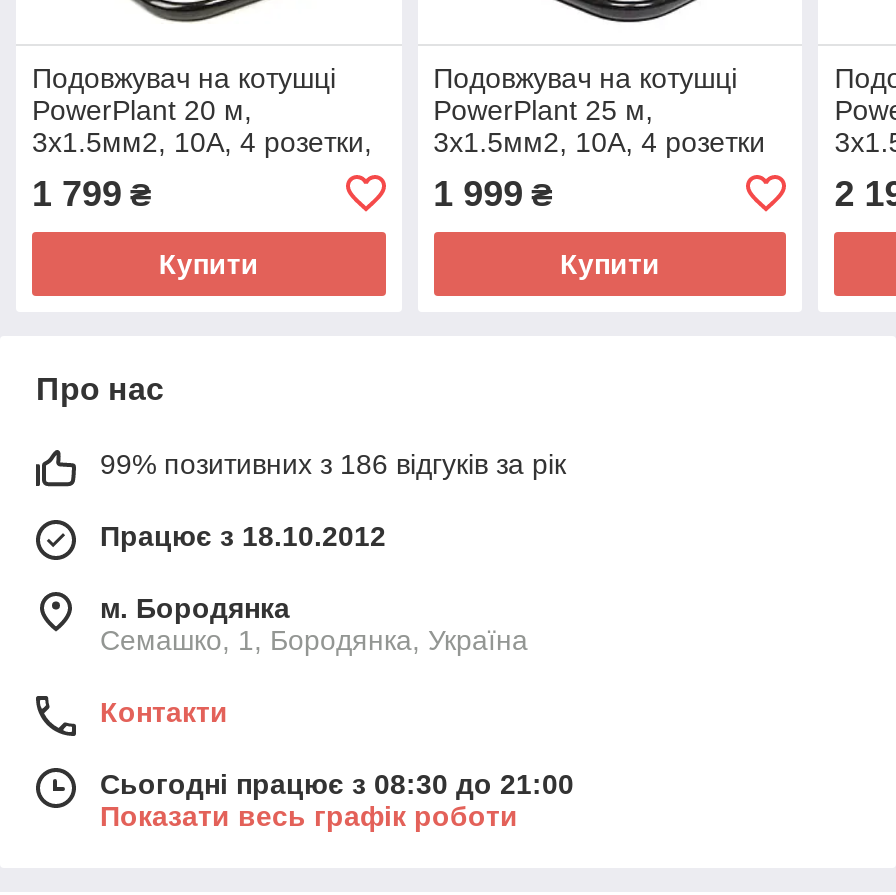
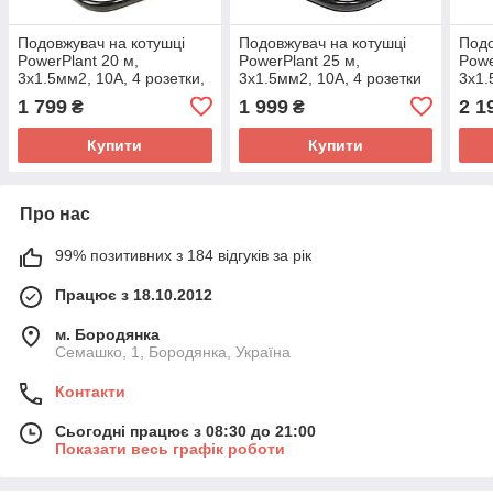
[100,448,566,480] 99% позитивних з 186 відгуків за рік -> [55,246,311,264] 99% позитивних з 184 відгуків за рік

